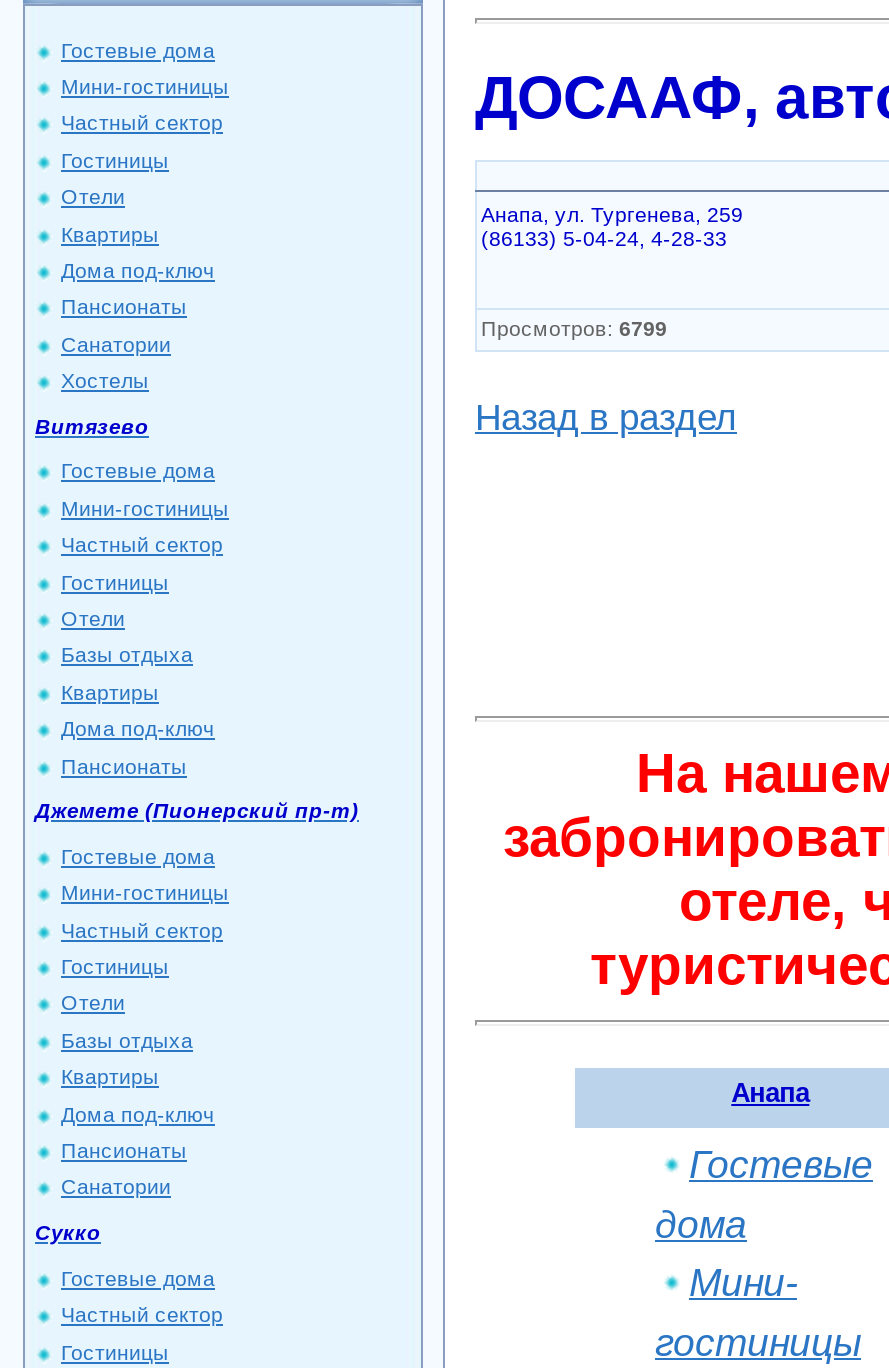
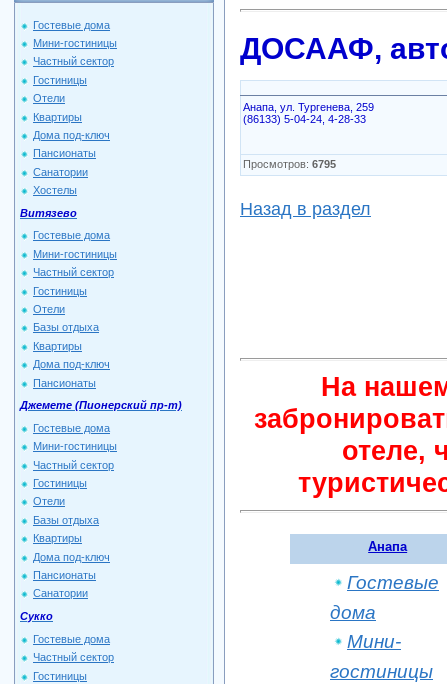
[481,317,667,341] Просмотров: 6799 -> [243,158,336,170] Просмотров: 6795

